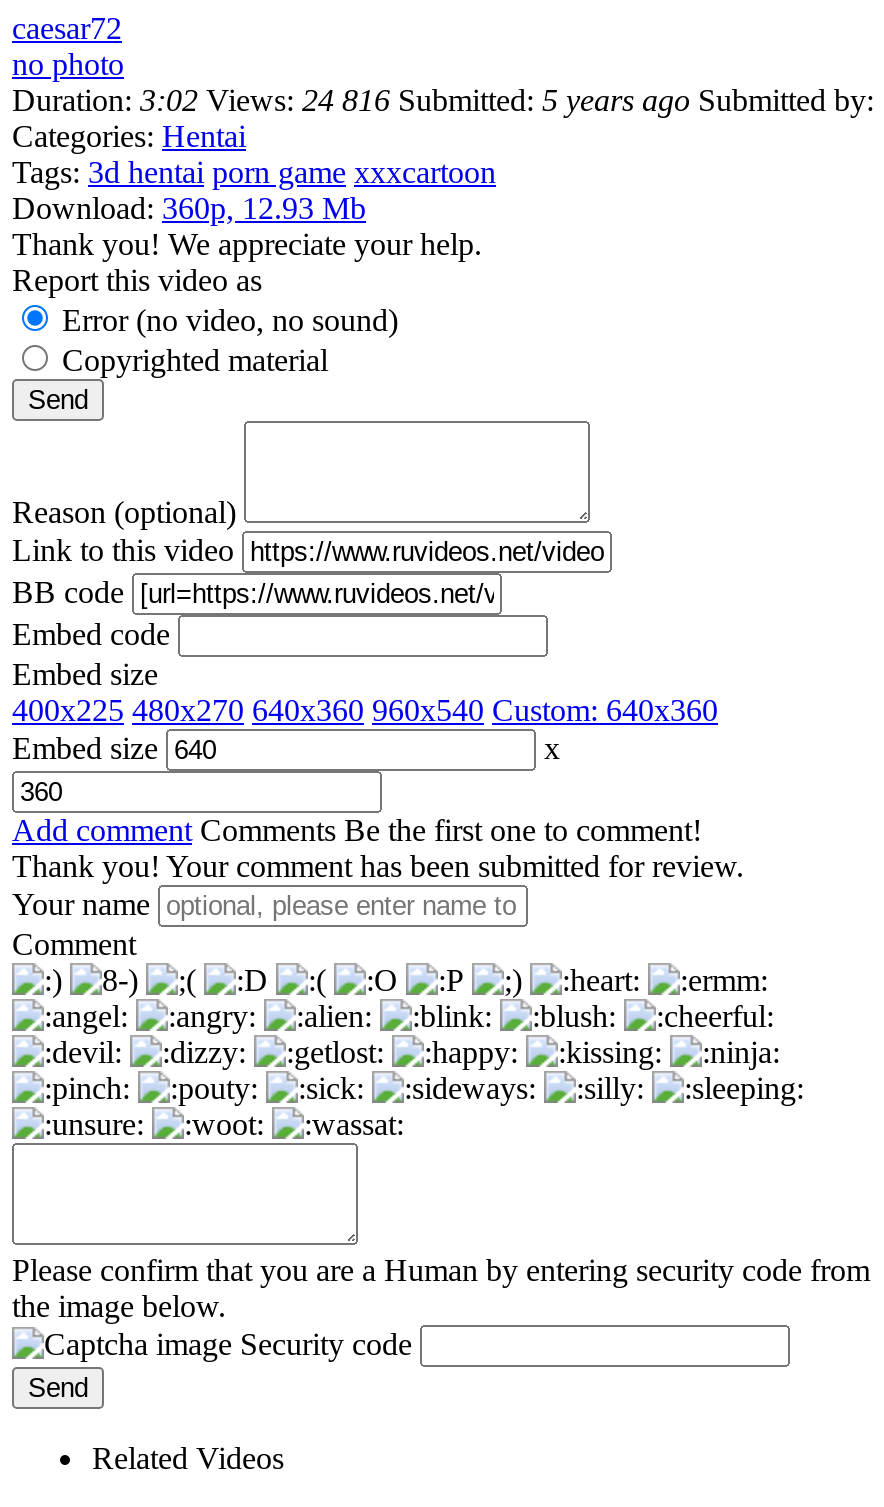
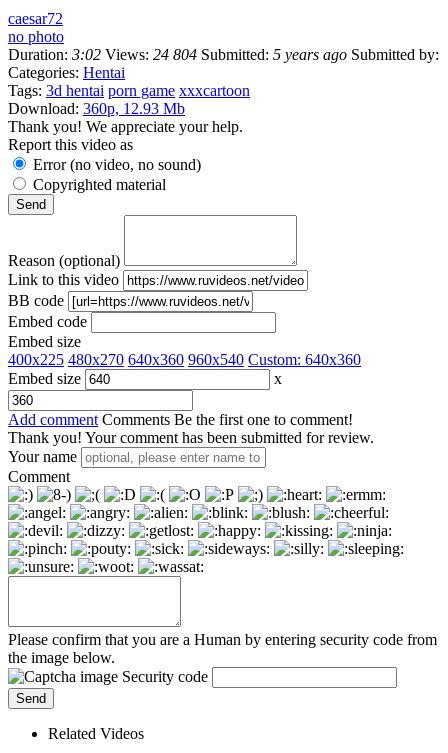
[12,83,874,117] Duration: 3:02 Views: 24 816 Submitted: 5 years ago Submitted by: -> [8,46,439,63] Duration: 3:02 Views: 24 804 Submitted: 5 years ago Submitted by:

